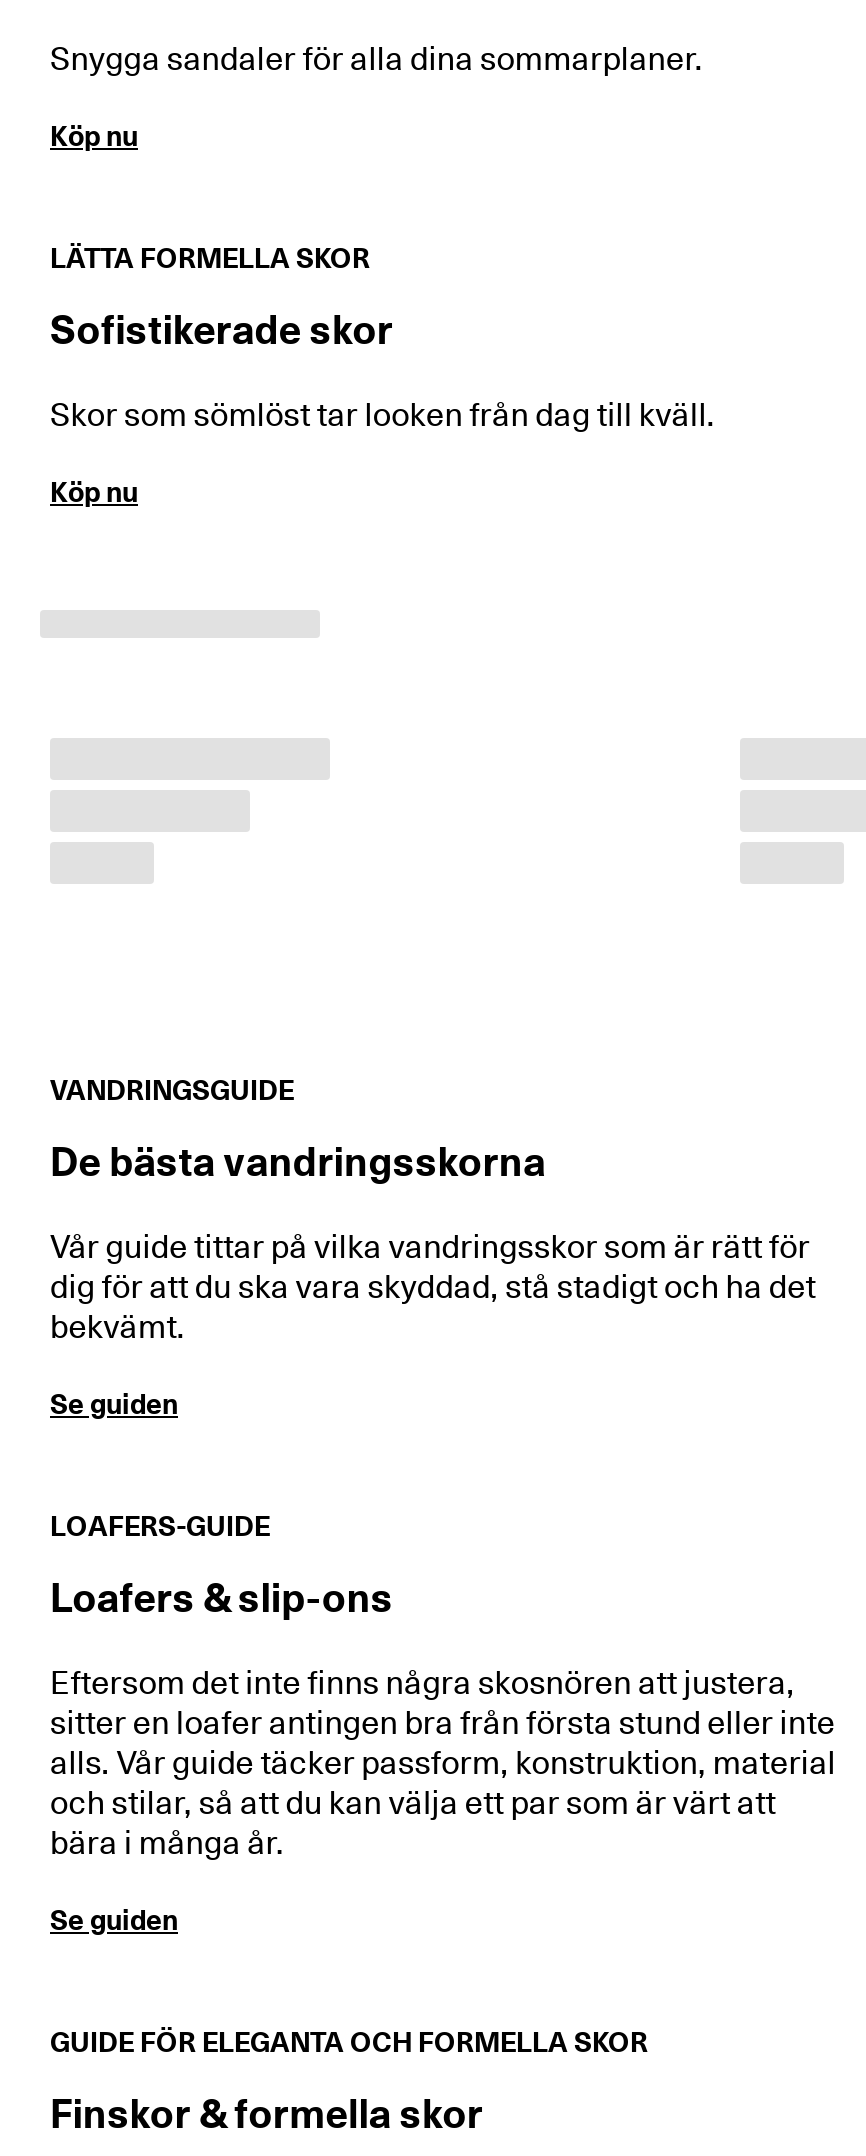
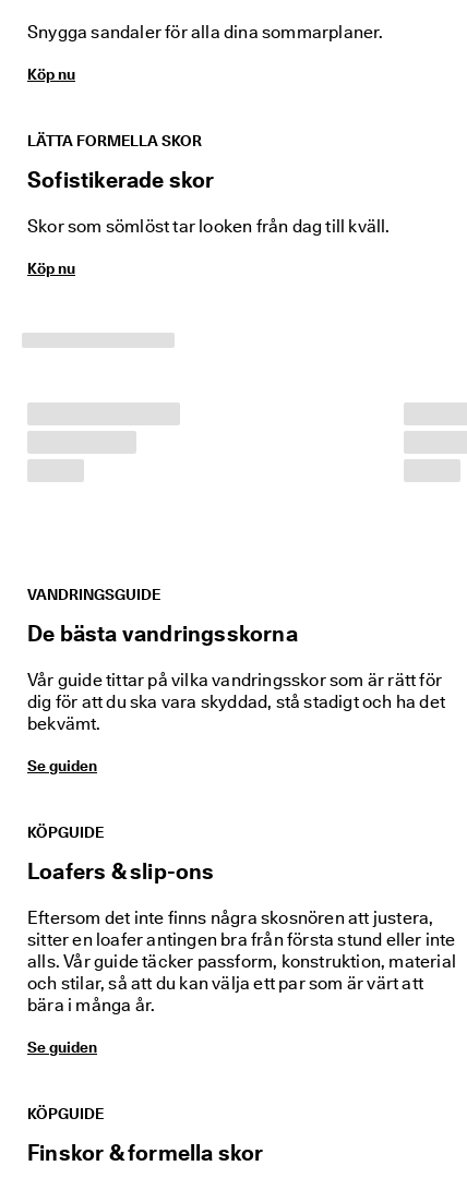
[50,1510,270,1542] LOAFERS-GUIDE -> [27,824,104,841] KÖPGUIDE
[50,2026,648,2058] GUIDE FÖR ELEGANTA OCH FORMELLA SKOR -> [27,1105,104,1122] KÖPGUIDE

